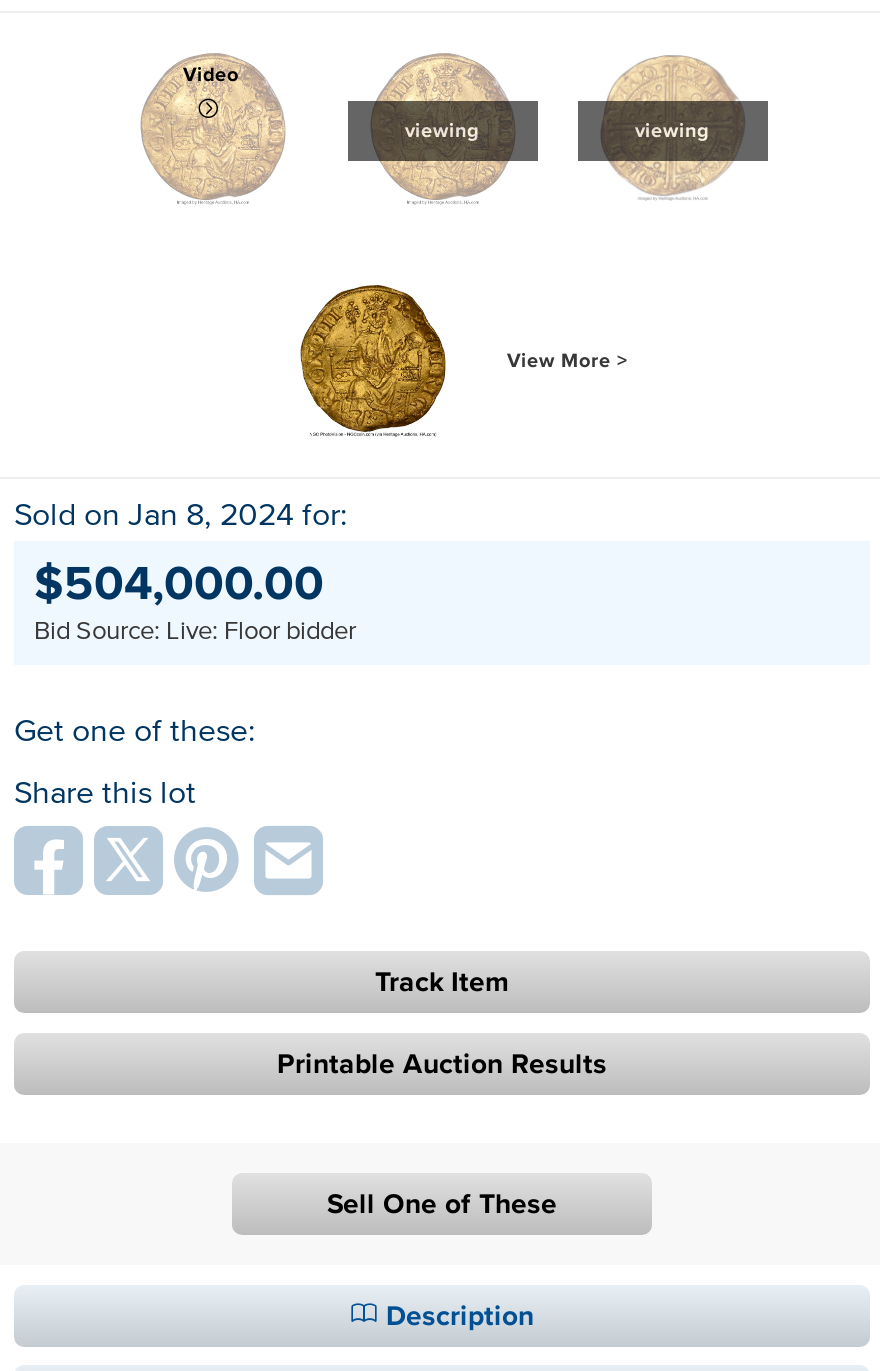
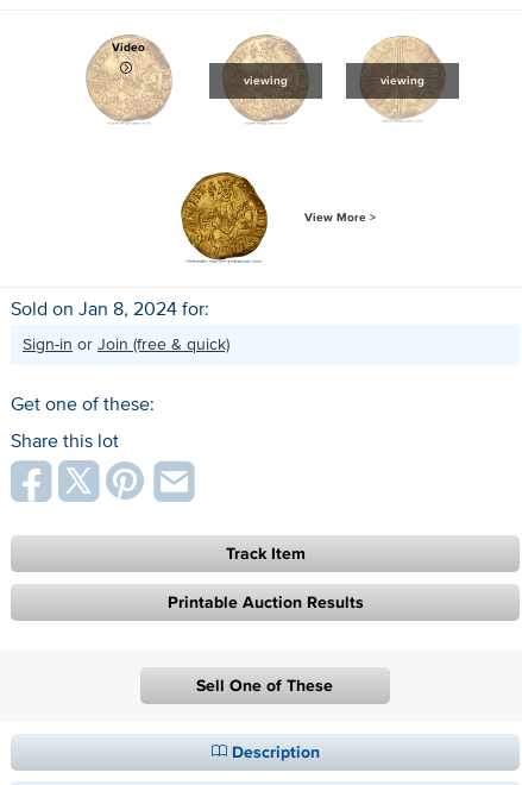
[34,555,356,645] $504,000.00 | Bid Source: Live: Floor bidder -> [23,336,229,353] Sign-in or Join (free & quick)

